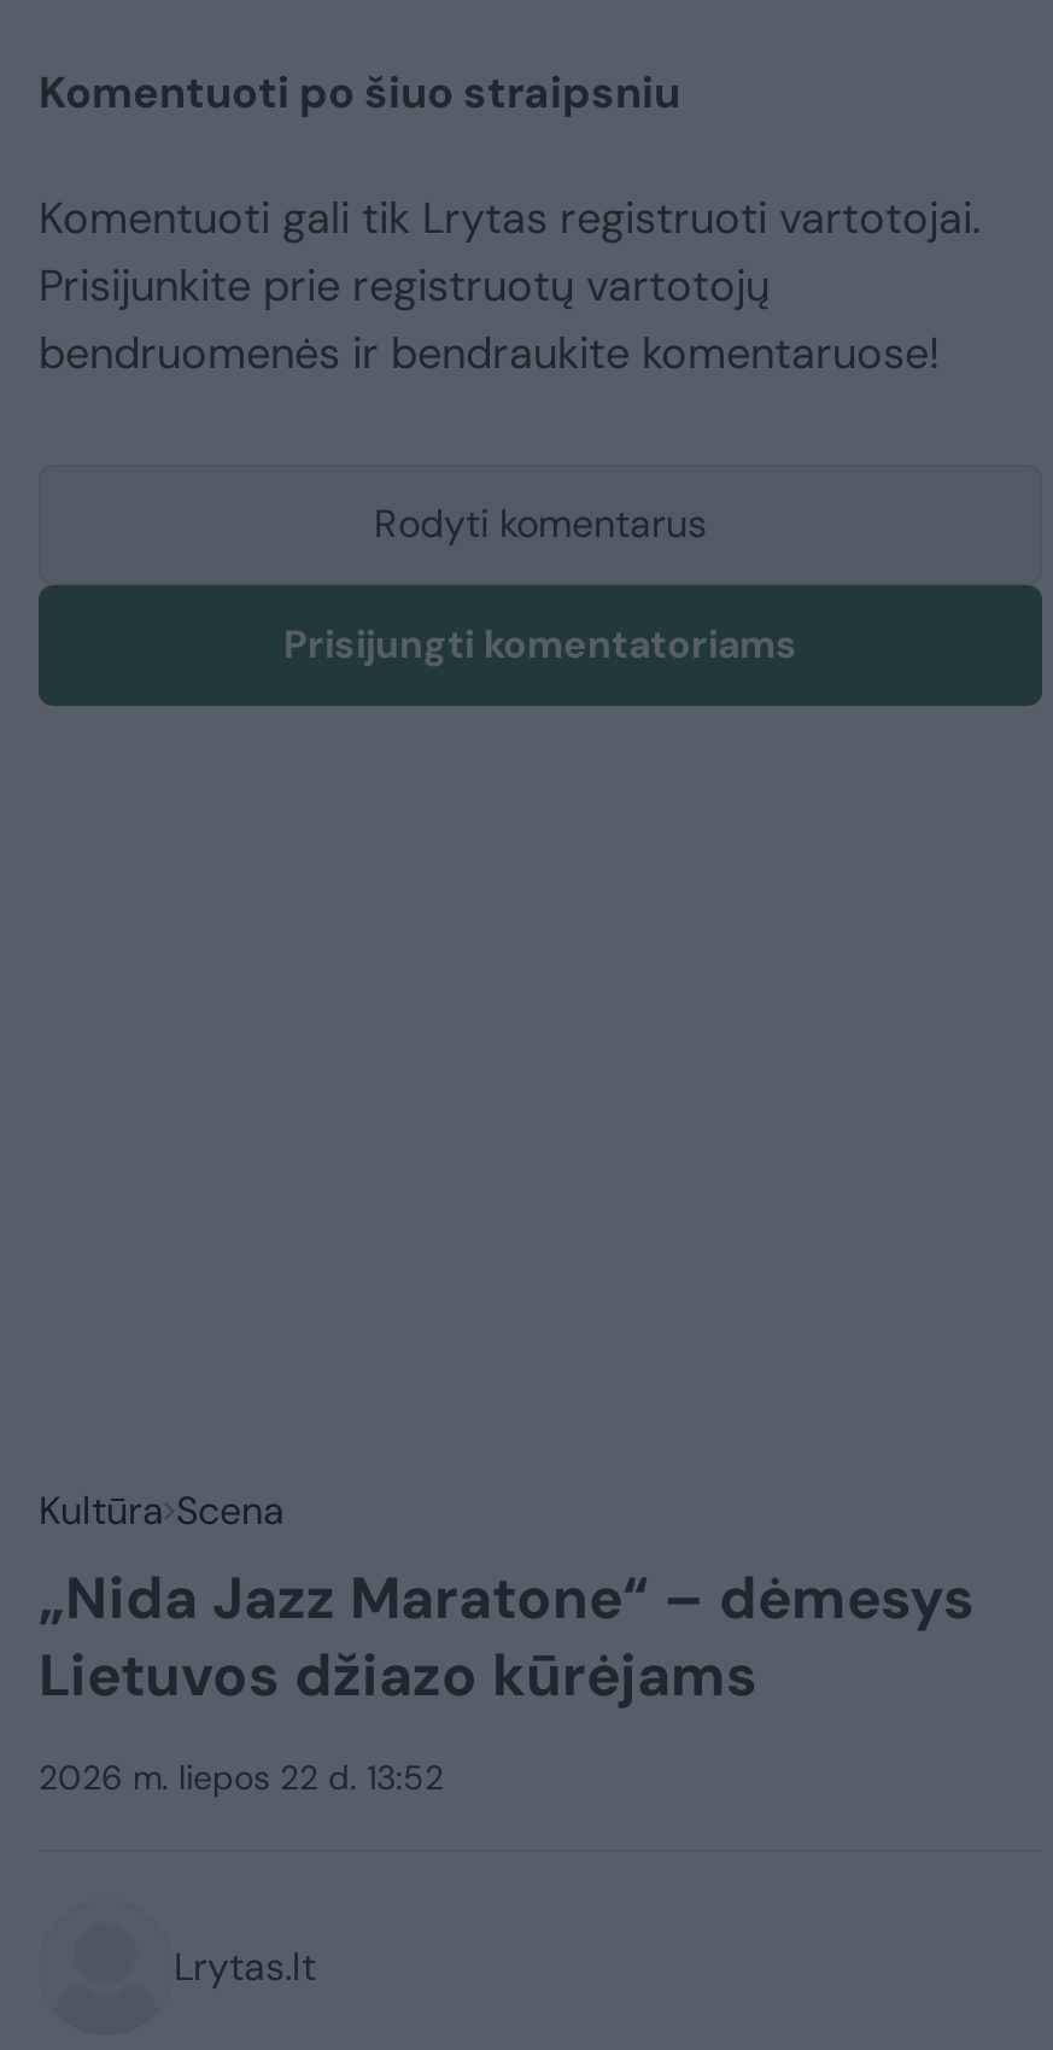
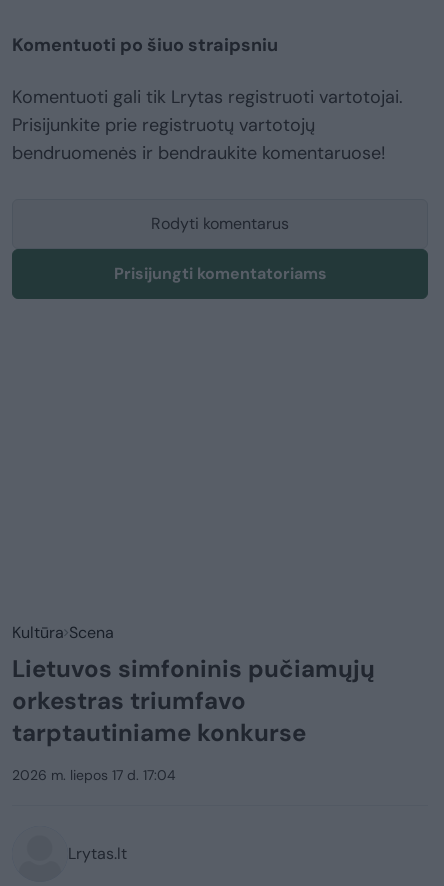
[39,1560,975,1712] „Nida Jazz Maratone“ – dėmesys | Lietuvos džiazo kūrėjams -> [12,653,375,748] Lietuvos simfoninis pučiamųjų | orkestras triumfavo | tarptautiniame konkurse
[39,1756,444,1799] 2026 m. liepos 22 d. 13:52 -> [12,766,176,784] 2026 m. liepos 17 d. 17:04

